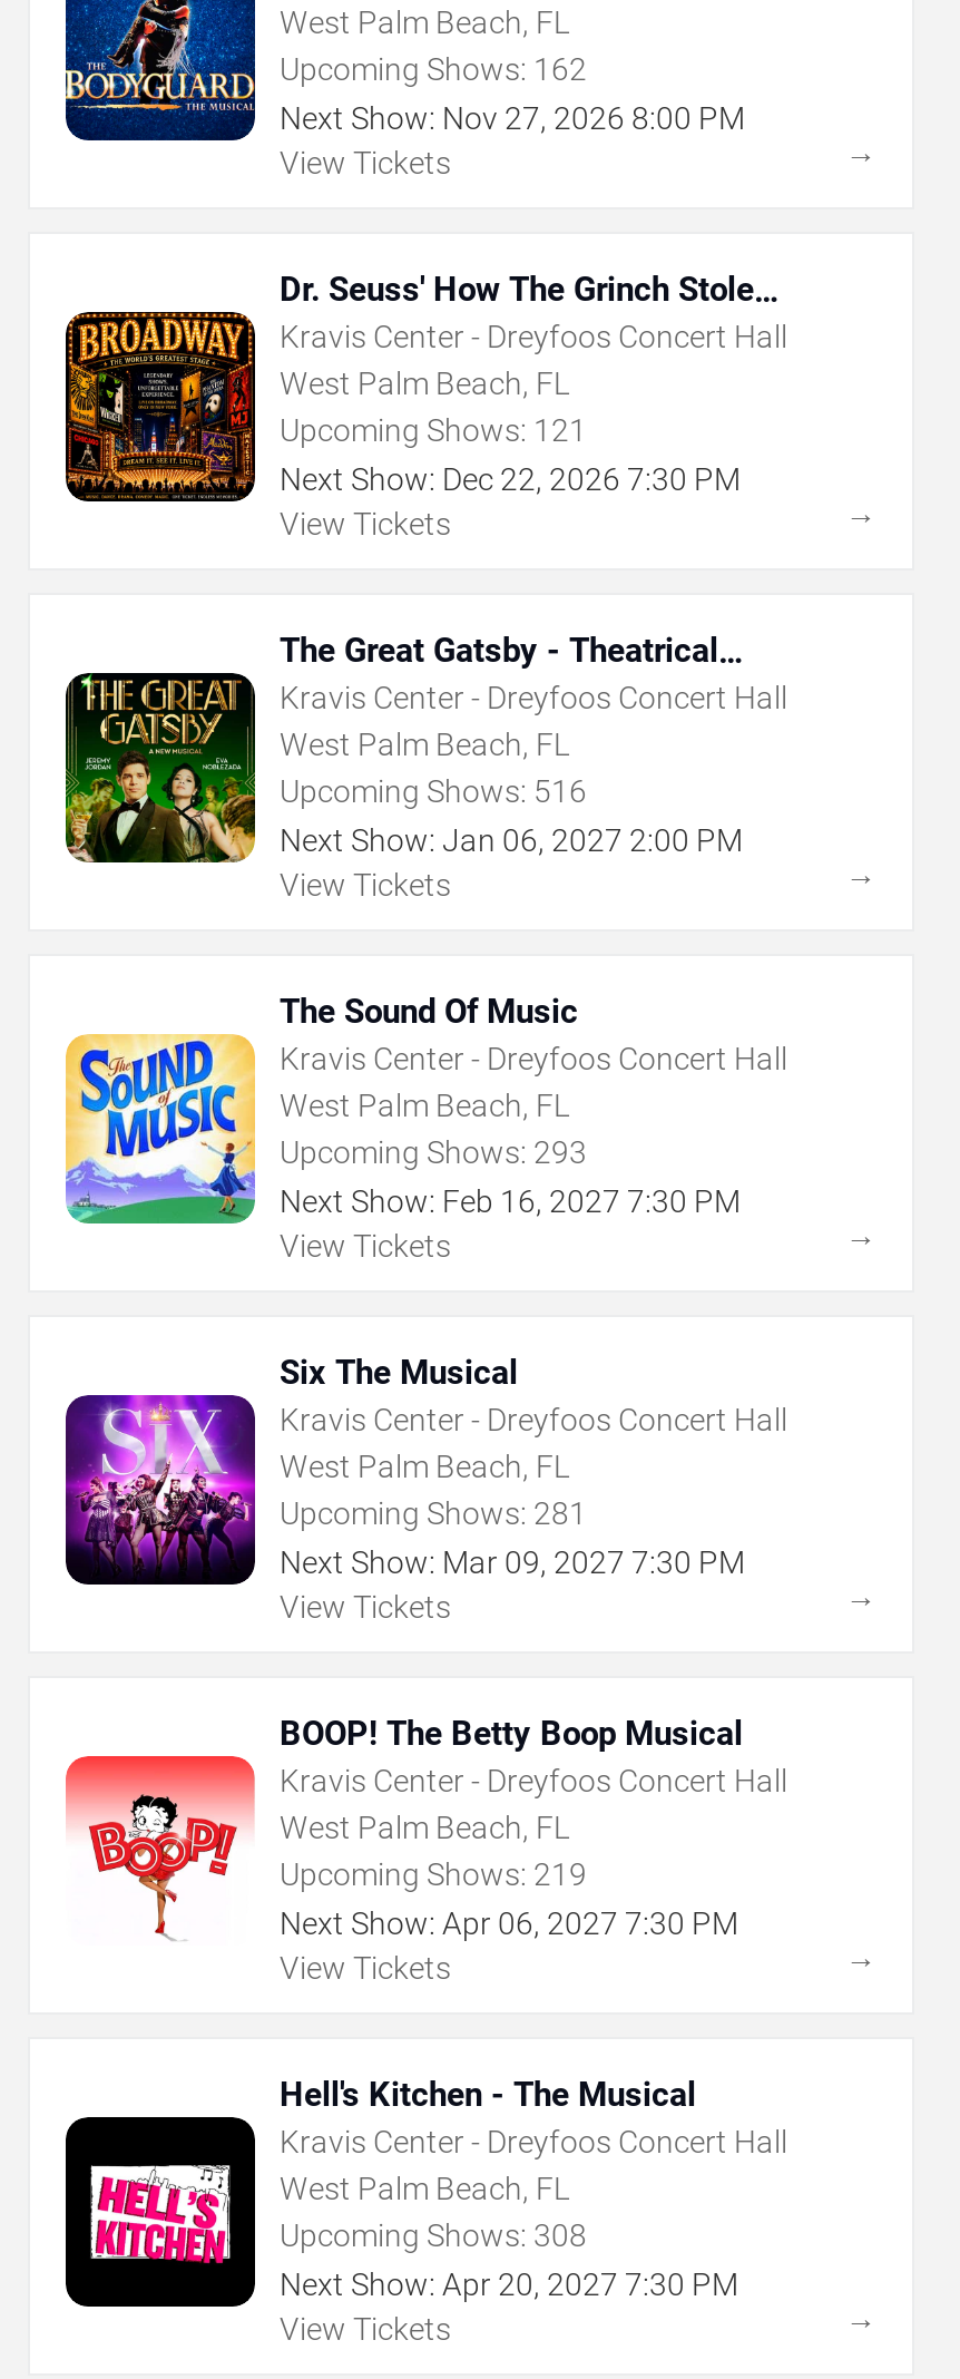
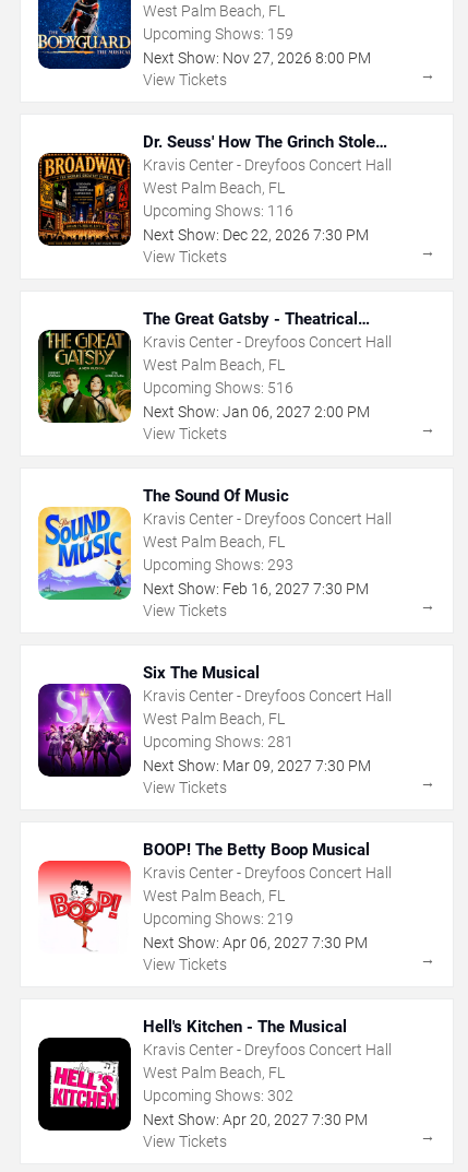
[280,52,587,88] Upcoming Shows: 162 -> [143,26,293,43] Upcoming Shows: 159
[280,413,587,449] Upcoming Shows: 121 -> [143,203,293,220] Upcoming Shows: 116
[280,2218,587,2254] Upcoming Shows: 308 -> [143,1087,293,1105] Upcoming Shows: 302

